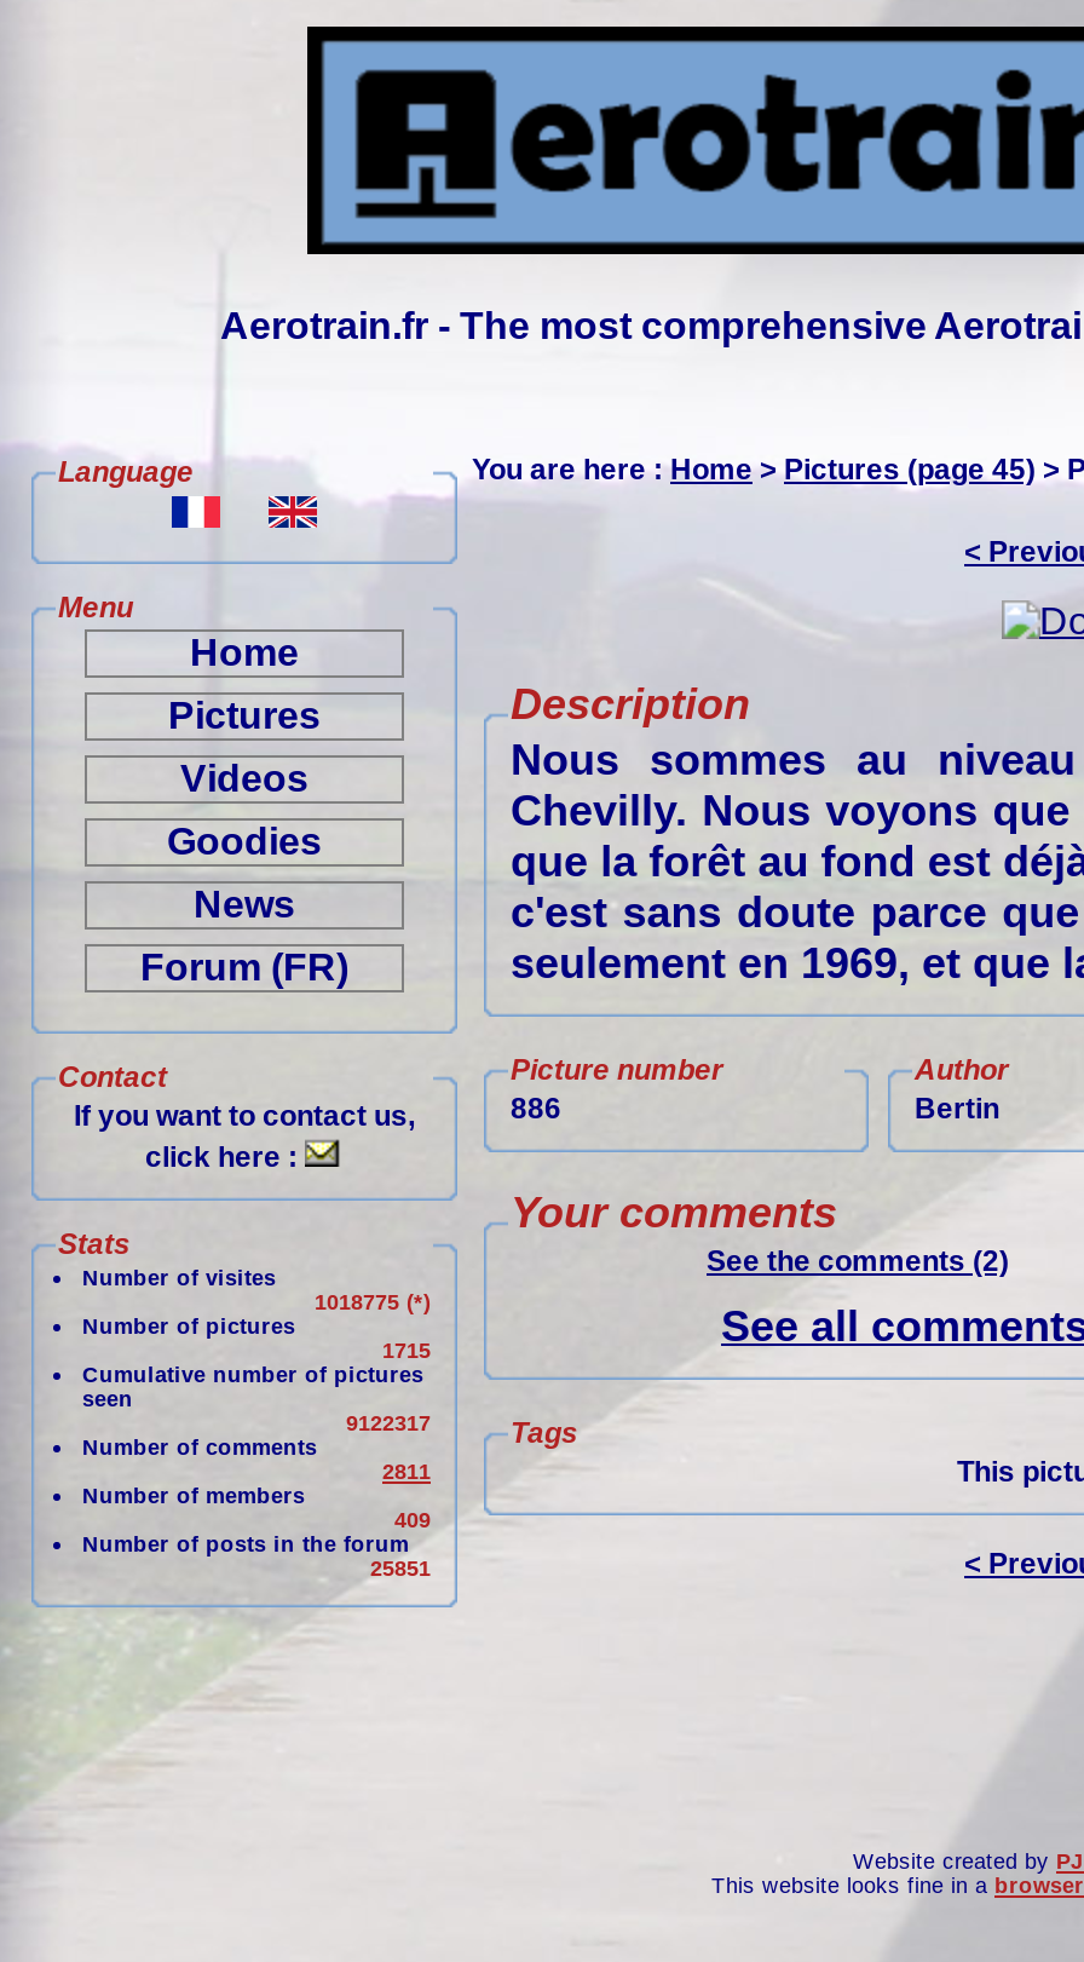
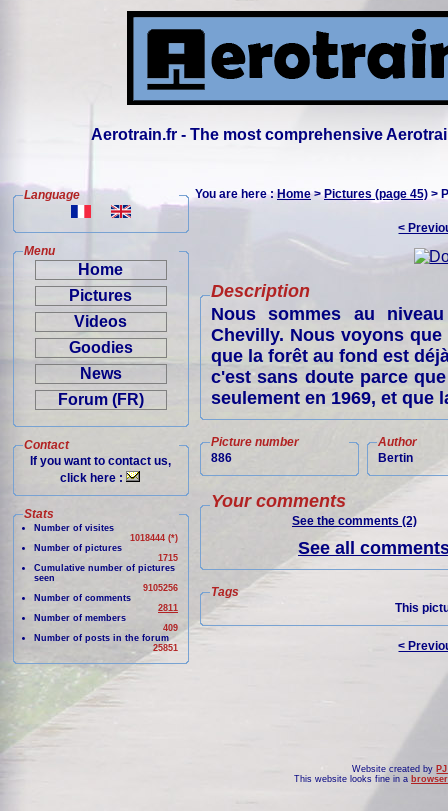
[315,1290,431,1314] 1018775 (*) -> [130,533,178,543] 1018444 (*)
[346,1411,431,1435] 9122317 -> [143,583,178,593] 9105256

